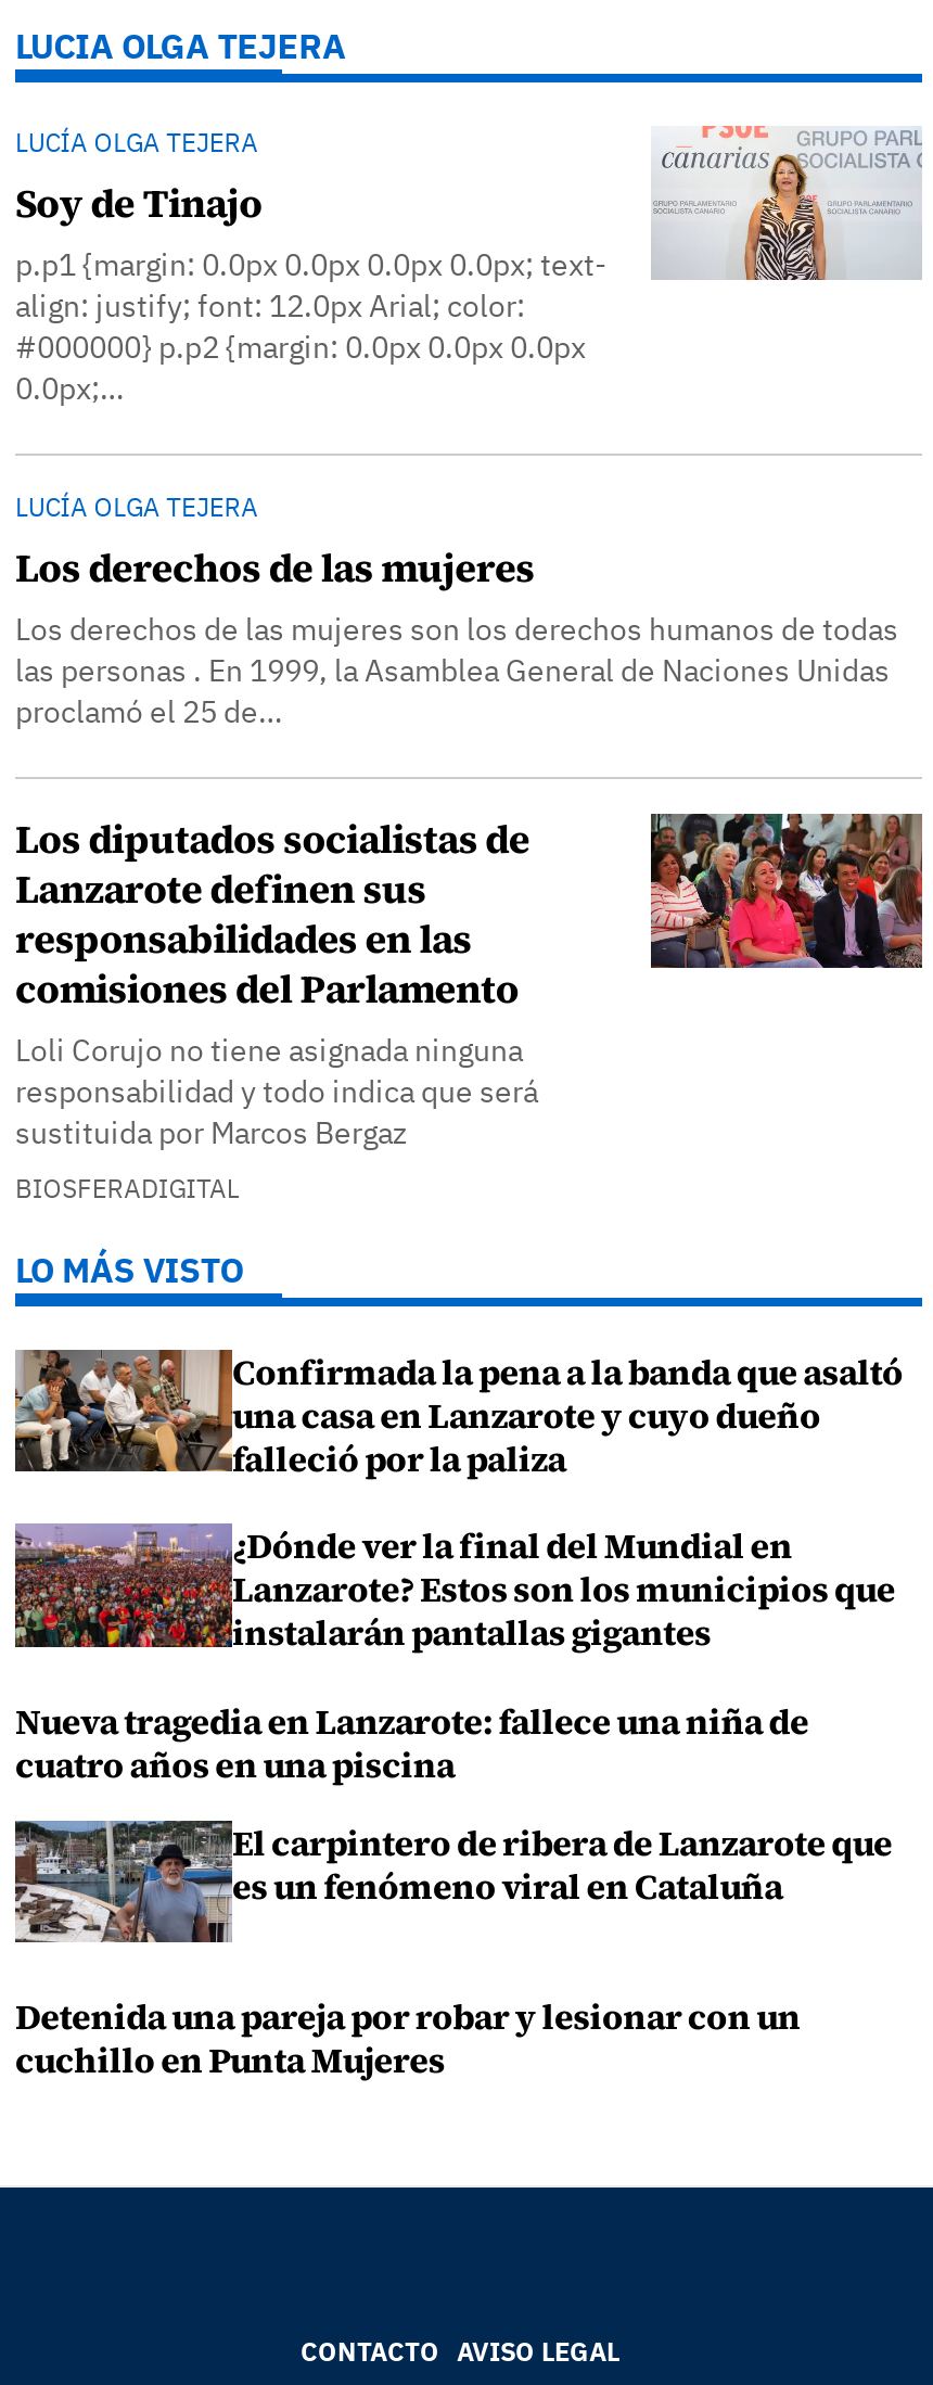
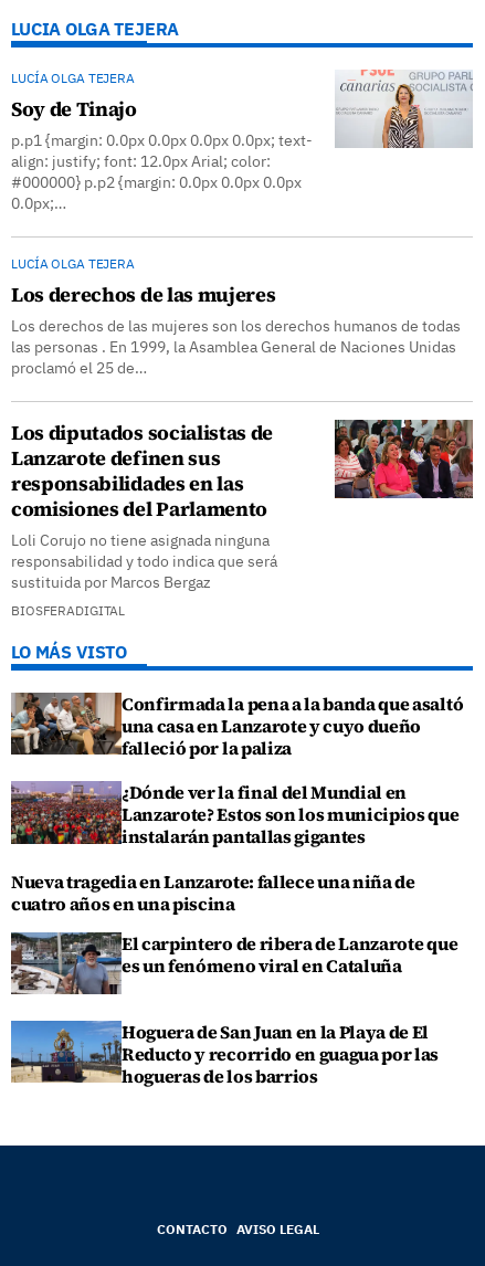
[15,1992,801,2083] Detenida una pareja por robar y lesionar con un | cuchillo en Punta Mujeres -> [122,1019,439,1088] Hoguera de San Juan en la Playa de El | Reducto y recorrido en guagua por las | hogueras de los barrios

